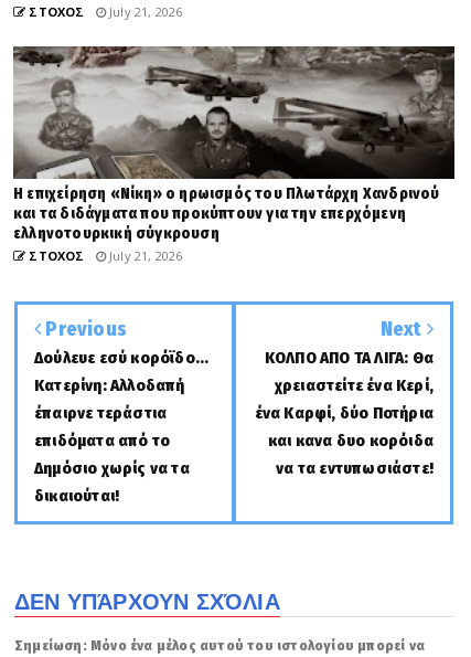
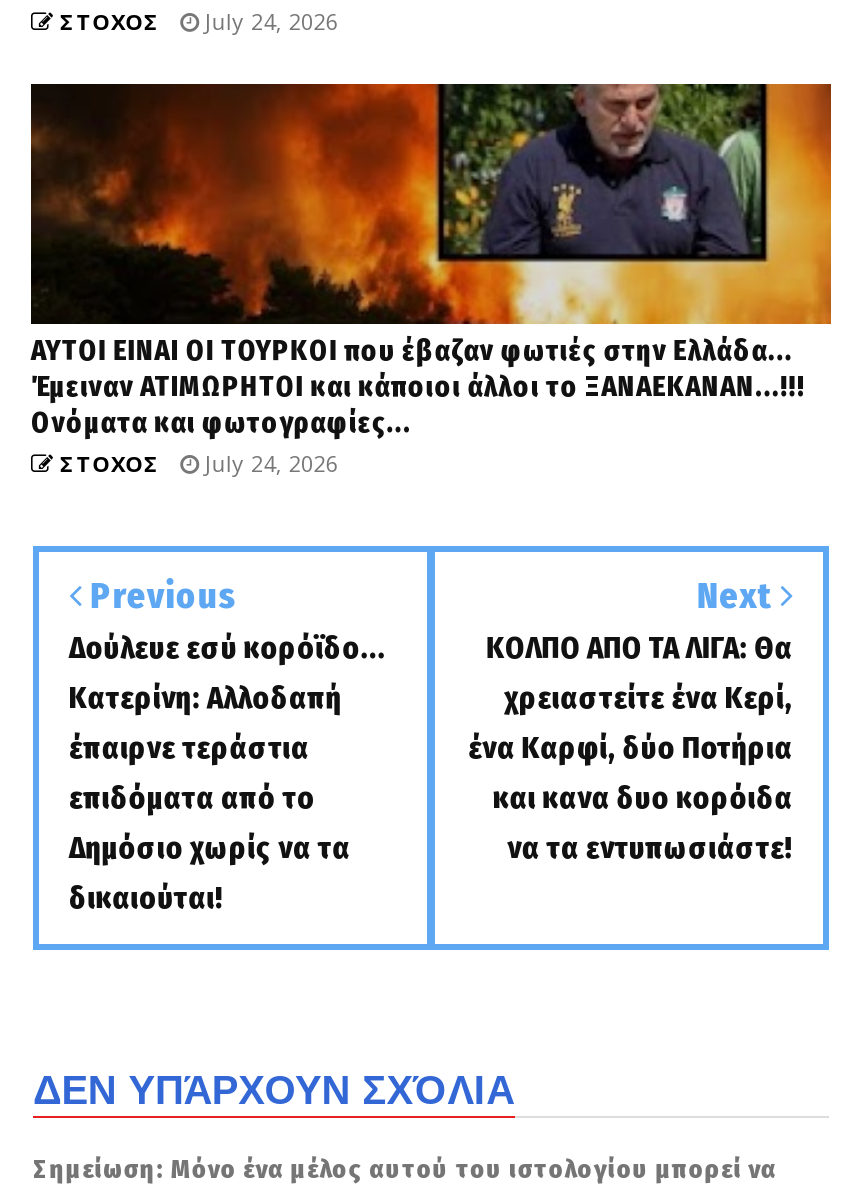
[26,4,183,20] ΣΤΟΧΟΣ July 21, 2026 -> [53,7,338,37] ΣΤΟΧΟΣ July 24, 2026
[12,45,456,243] [image] | Η επιχείρηση «Νίκη» ο ηρωισμός του Πλωτάρχη Χανδρινού | και τα διδάγματα που προκύπτουν για την επερχόμενη | ελληνοτουρκική σύγκρουση -> [29,82,833,441] [image] | ΑΥΤΟΙ ΕΙΝΑΙ ΟΙ ΤΟΥΡΚΟΙ που έβαζαν φωτιές στην Ελλάδα... | Έμειναν ΑΤΙΜΩΡΗΤΟΙ και κάποιοι άλλοι το ΞΑΝΑΕΚΑΝΑΝ...!!! | Ονόματα και φωτογραφίες...
[26,248,183,264] ΣΤΟΧΟΣ July 21, 2026 -> [53,449,338,479] ΣΤΟΧΟΣ July 24, 2026

